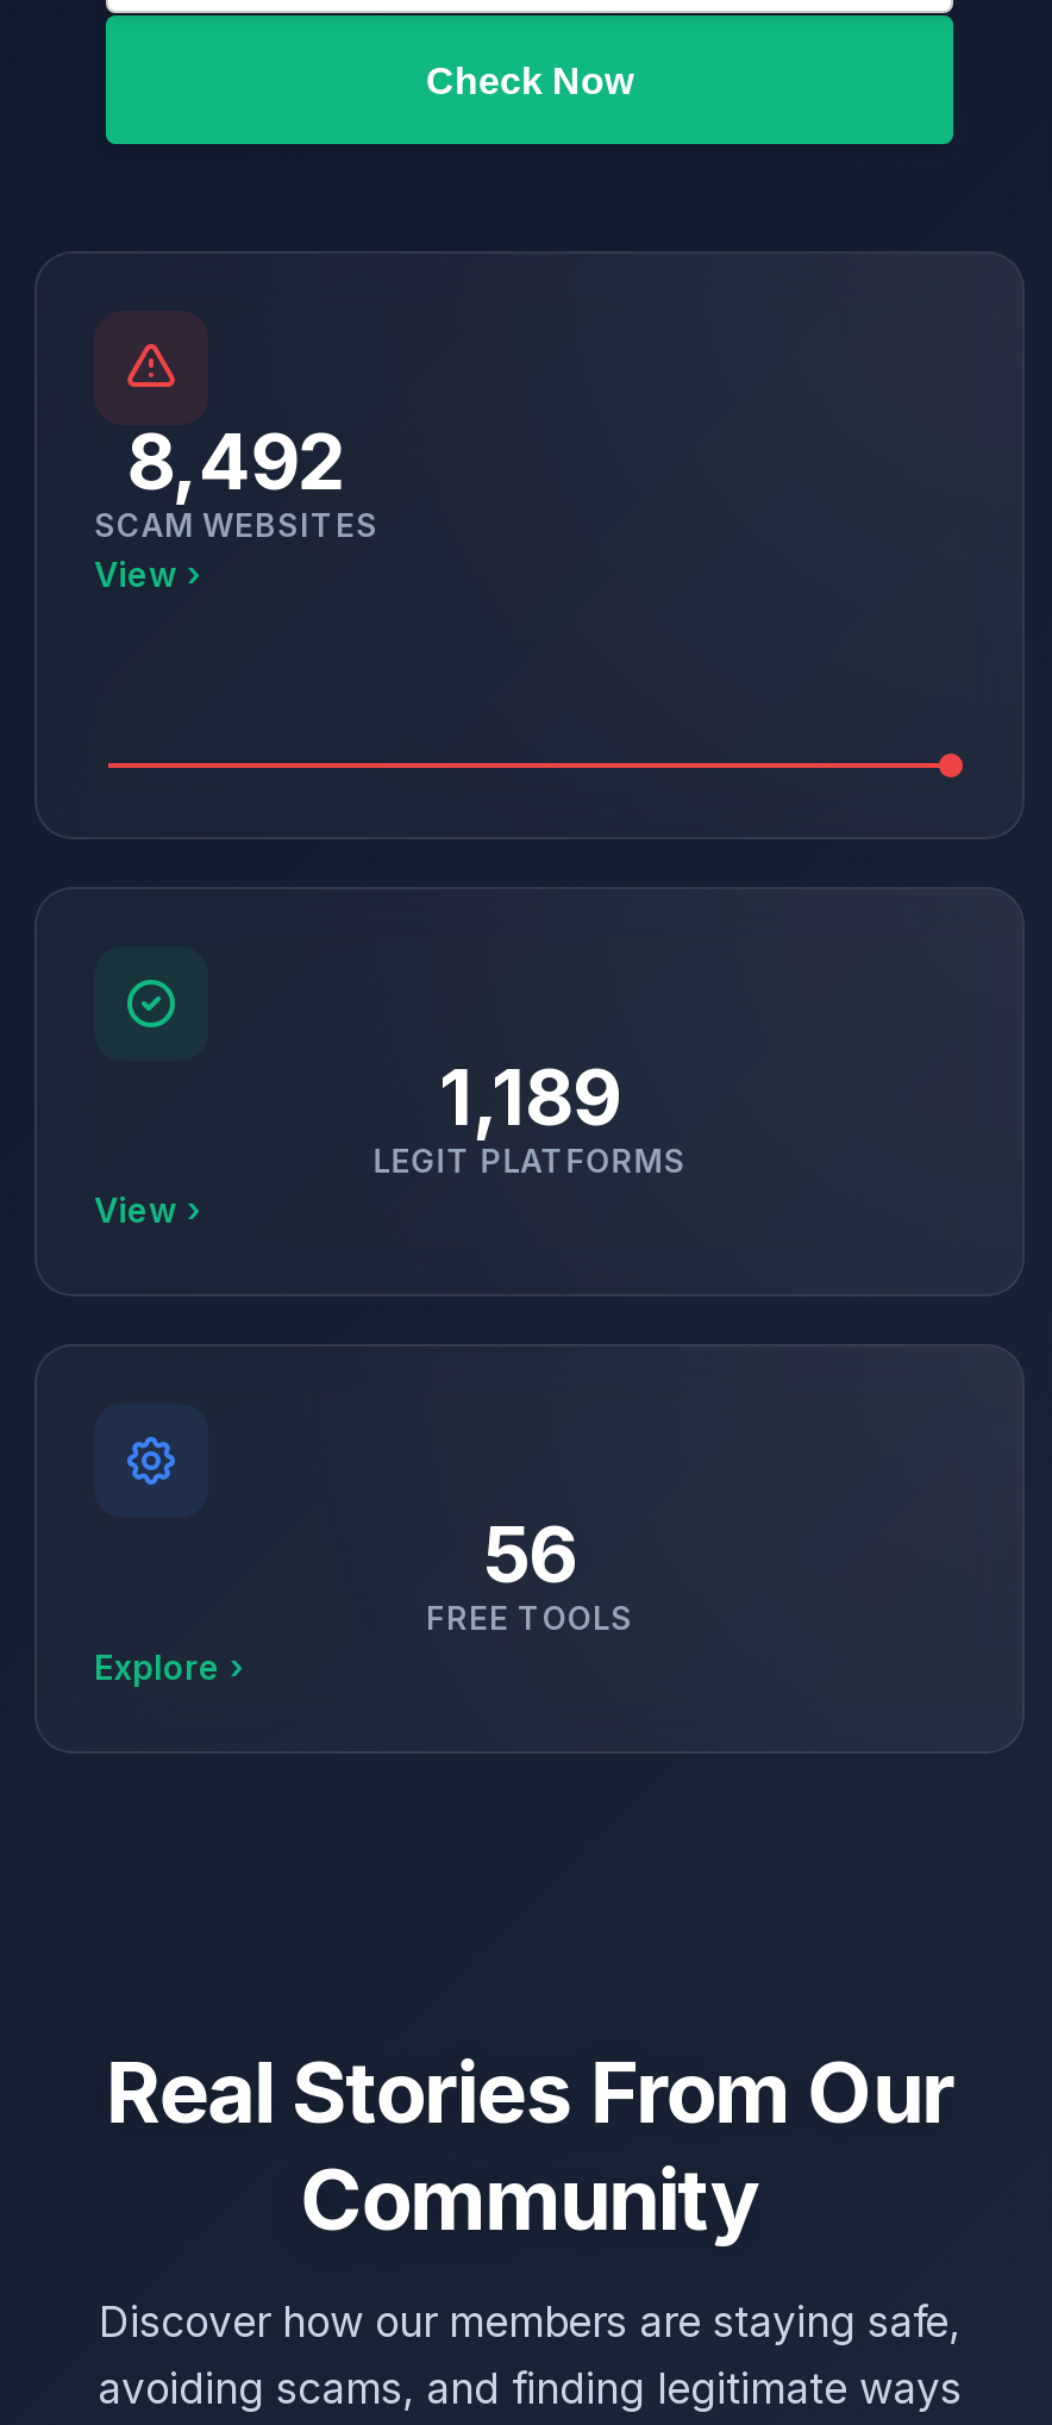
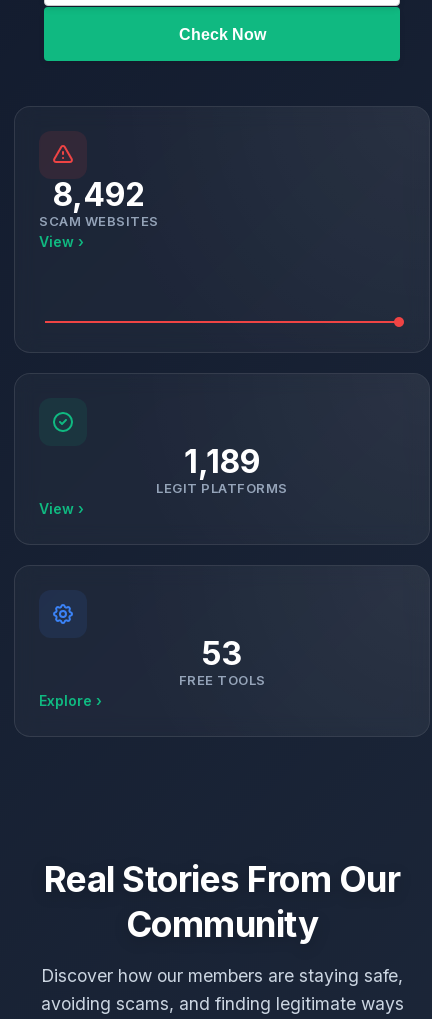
[483,1508,576,1601] 56 -> [202,634,242,673] 53

